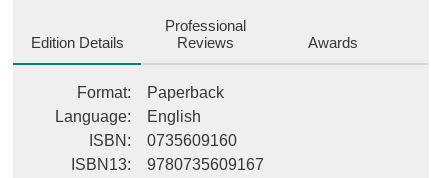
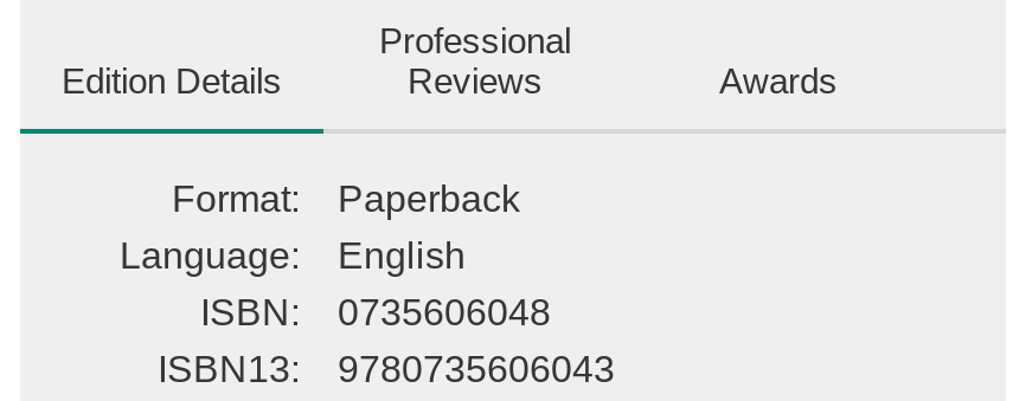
[89,132,237,149] ISBN: 0735609160 -> [200,293,551,333] ISBN: 0735606048
[71,156,264,173] ISBN13: 9780735609167 -> [158,350,615,390] ISBN13: 9780735606043

